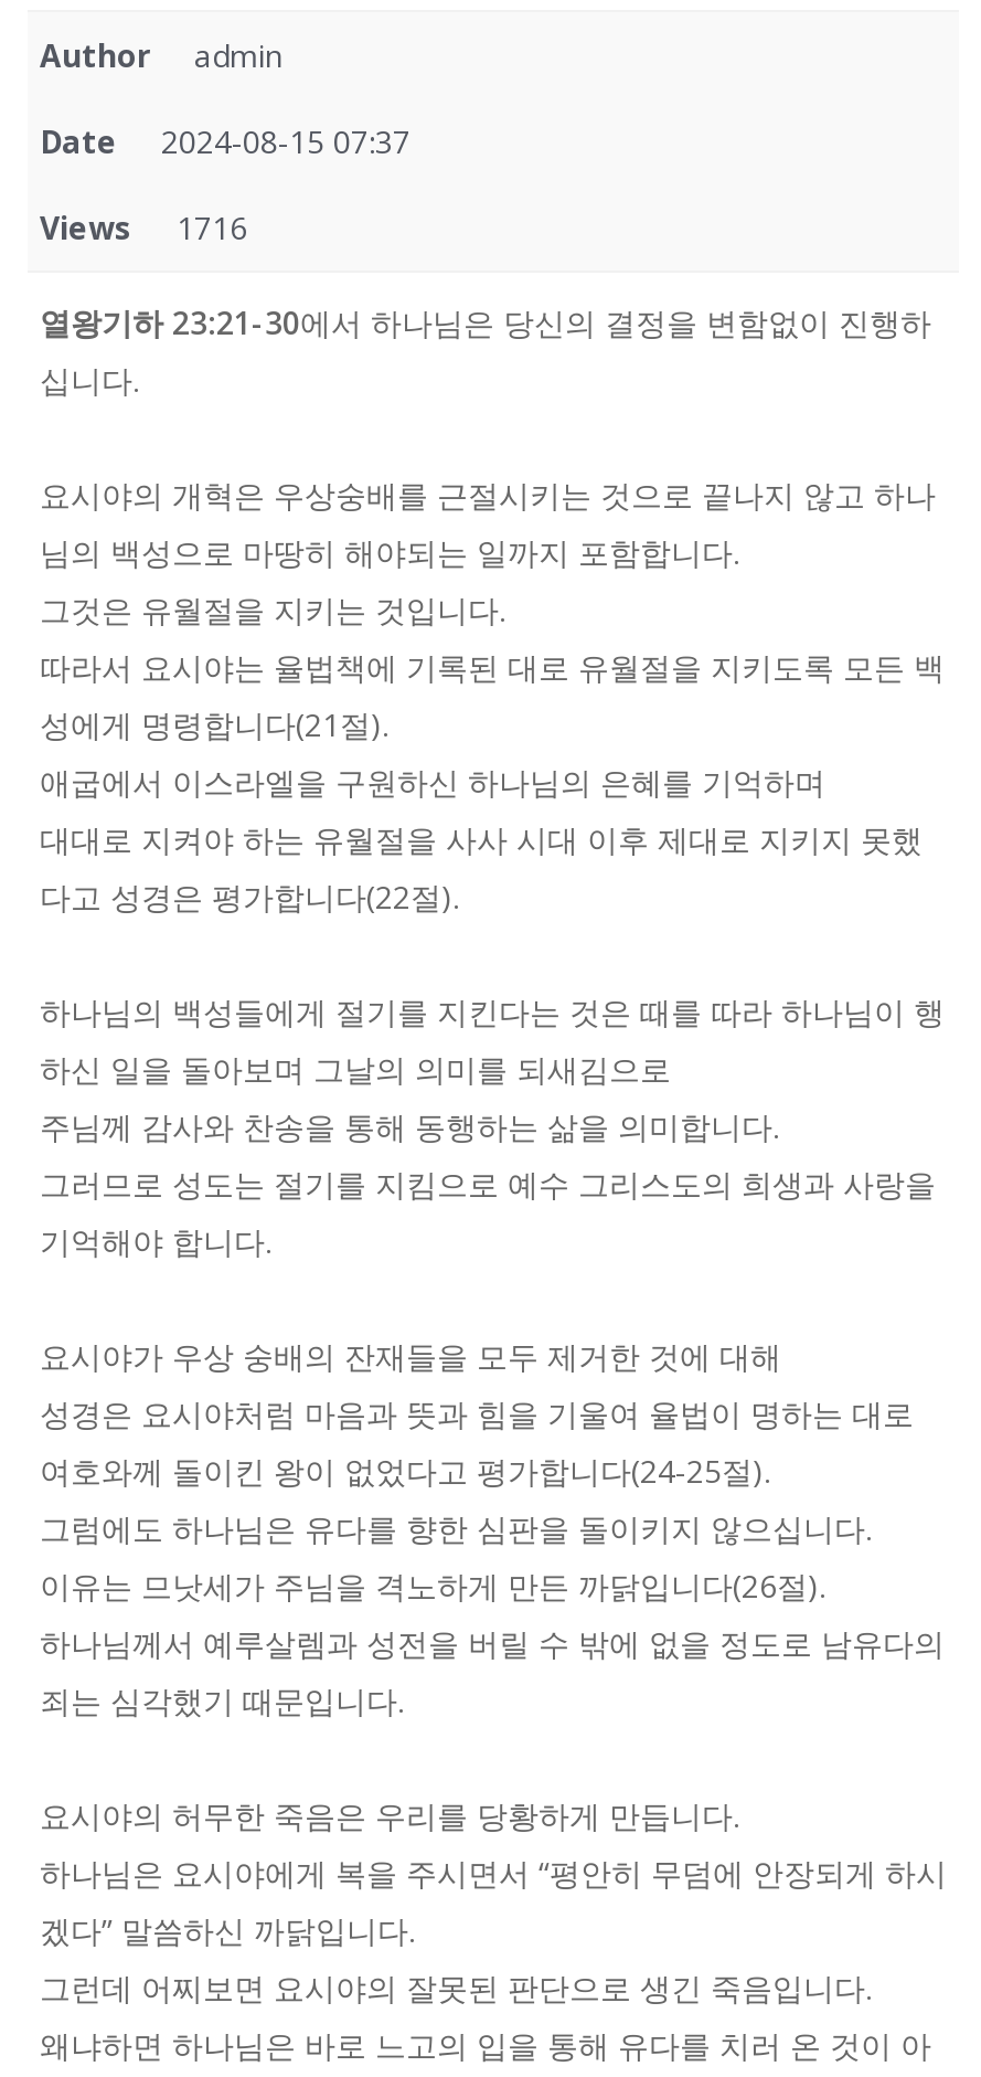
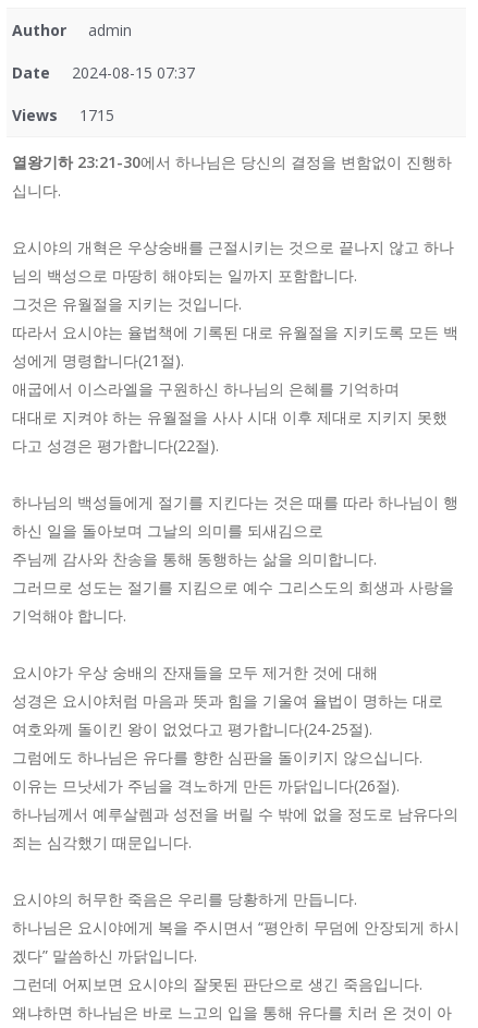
[40,206,247,248] Views 1716 -> [12,105,115,125] Views 1715

